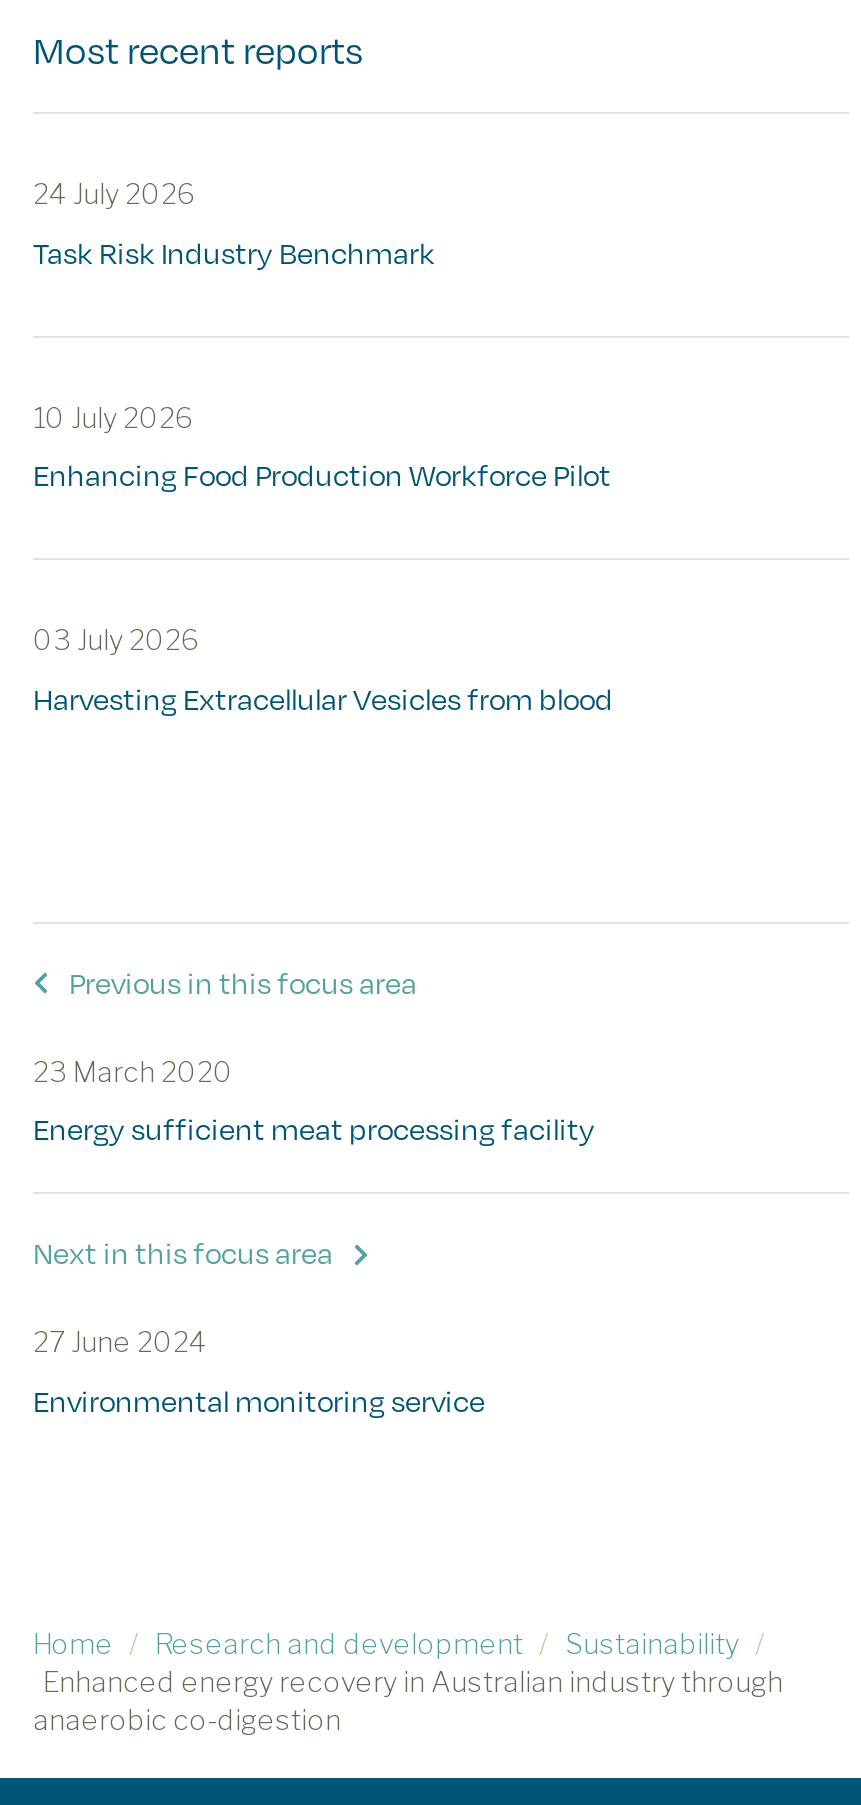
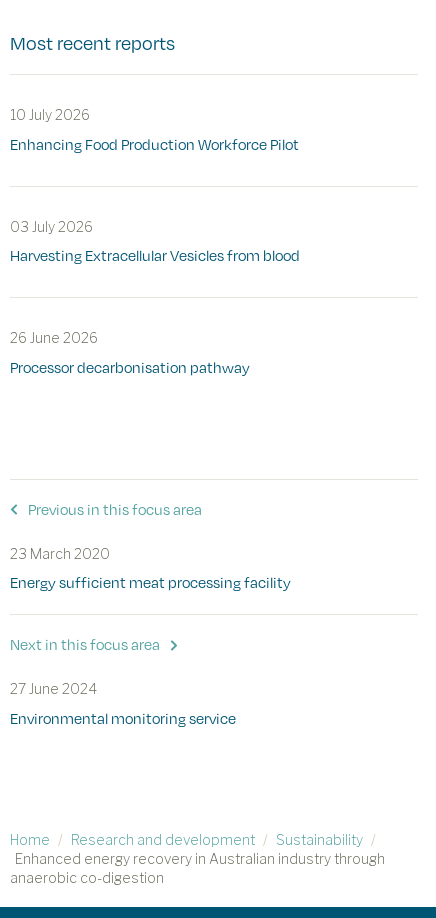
[33,176,435,271] 24 July 2026 | Task Risk Industry Benchmark -> none
moved [33,399,613,717] -> [10,106,300,264]: 10 July 2026 | Enhancing Food Production Workforce Pilot | 03 July 2026 | Harvesting Extracellular Vesicles from blood
none -> [10,329,250,375] 26 June 2026 | Processor decarbonisation pathway

